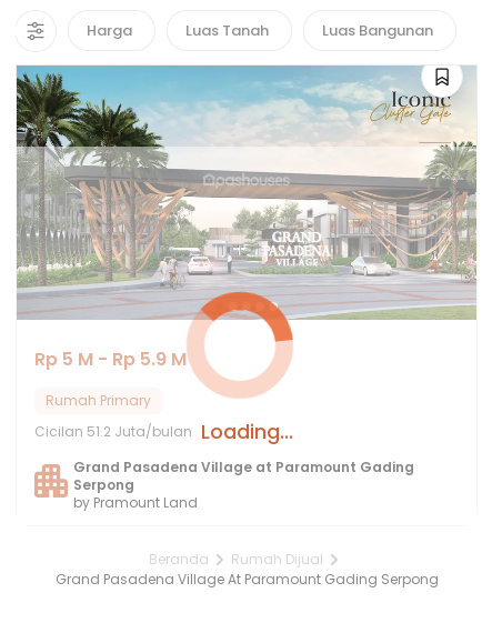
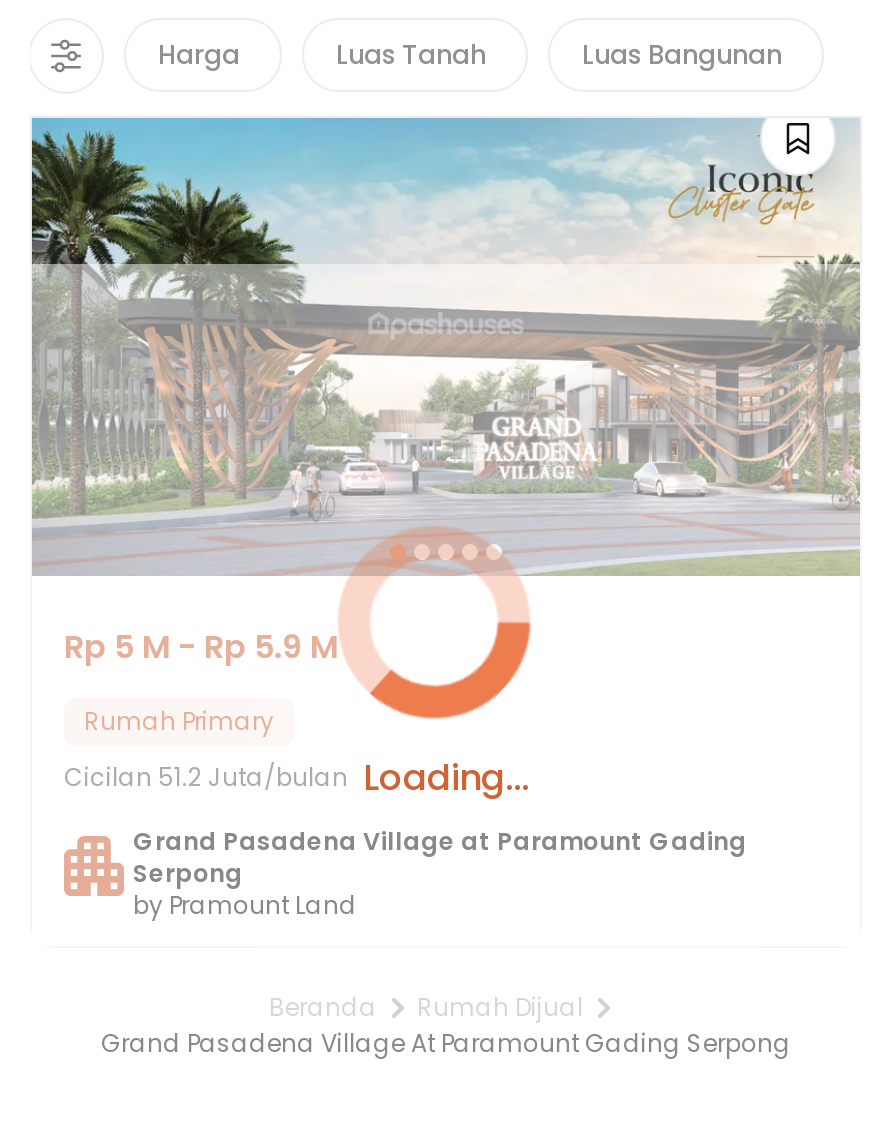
[201,292,293,398] [image] -> [366,528,530,718] [image]

